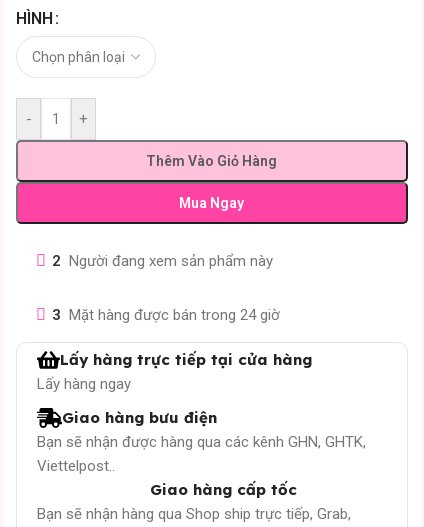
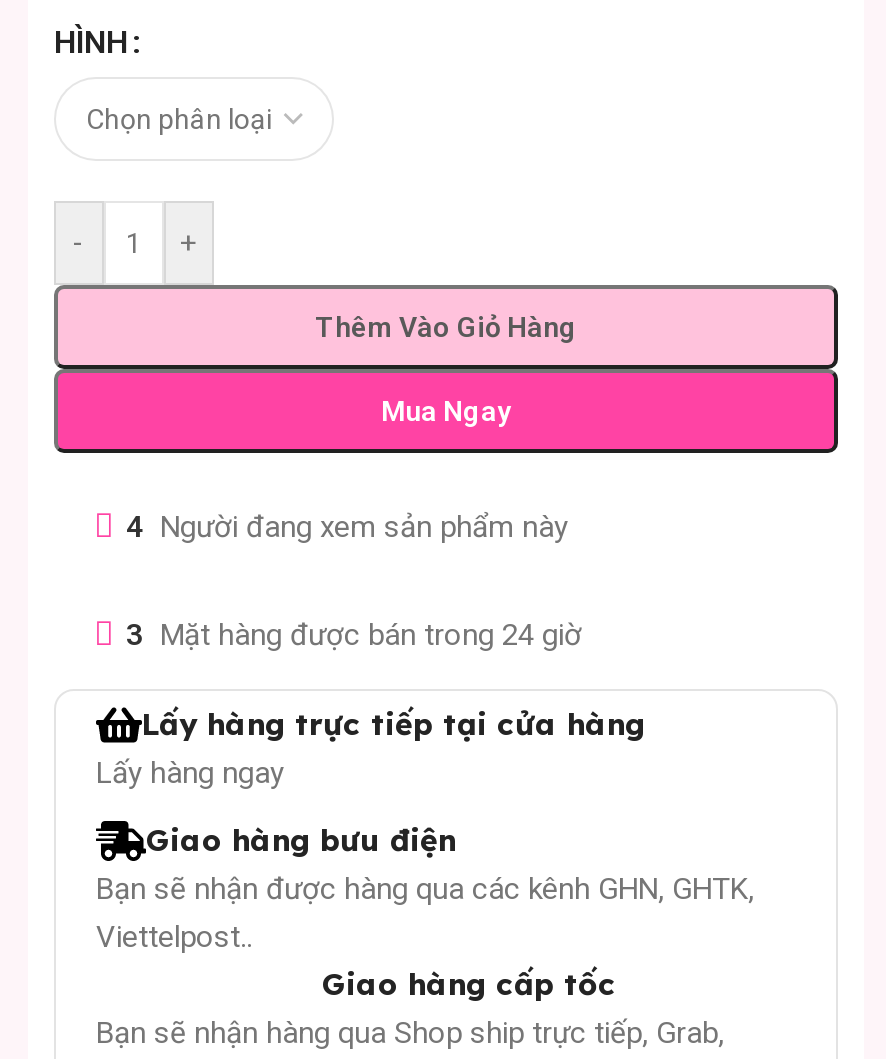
[52,252,273,270] 2 Người đang xem sản phẩm này -> [126,509,568,545] 4 Người đang xem sản phẩm này

